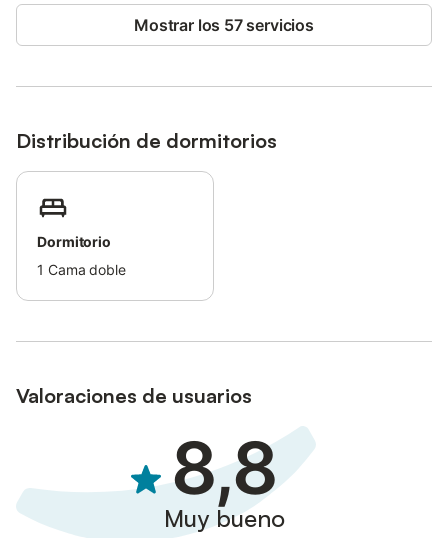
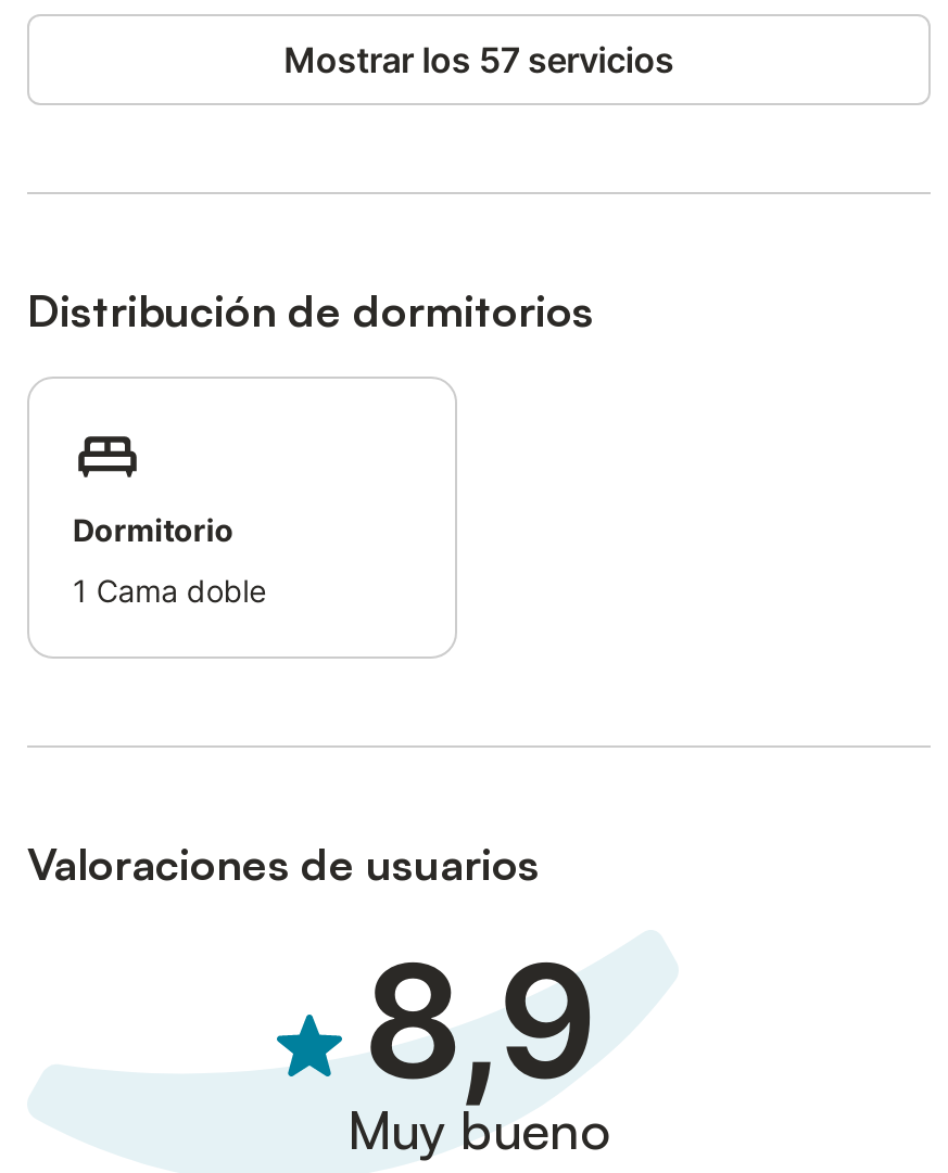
[171,424,277,511] 8,8 -> [362,926,595,1114] 8,9

